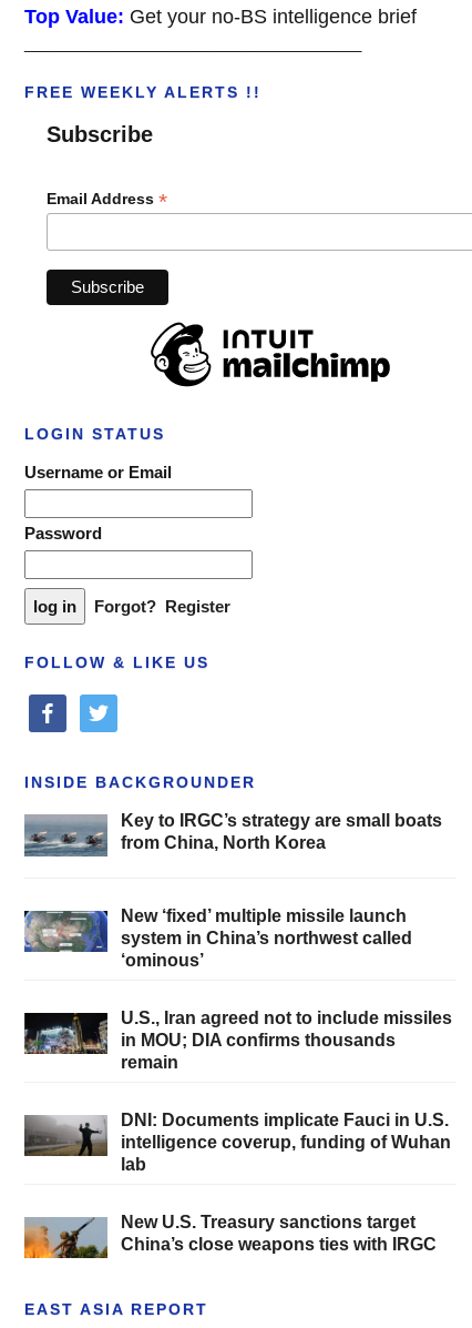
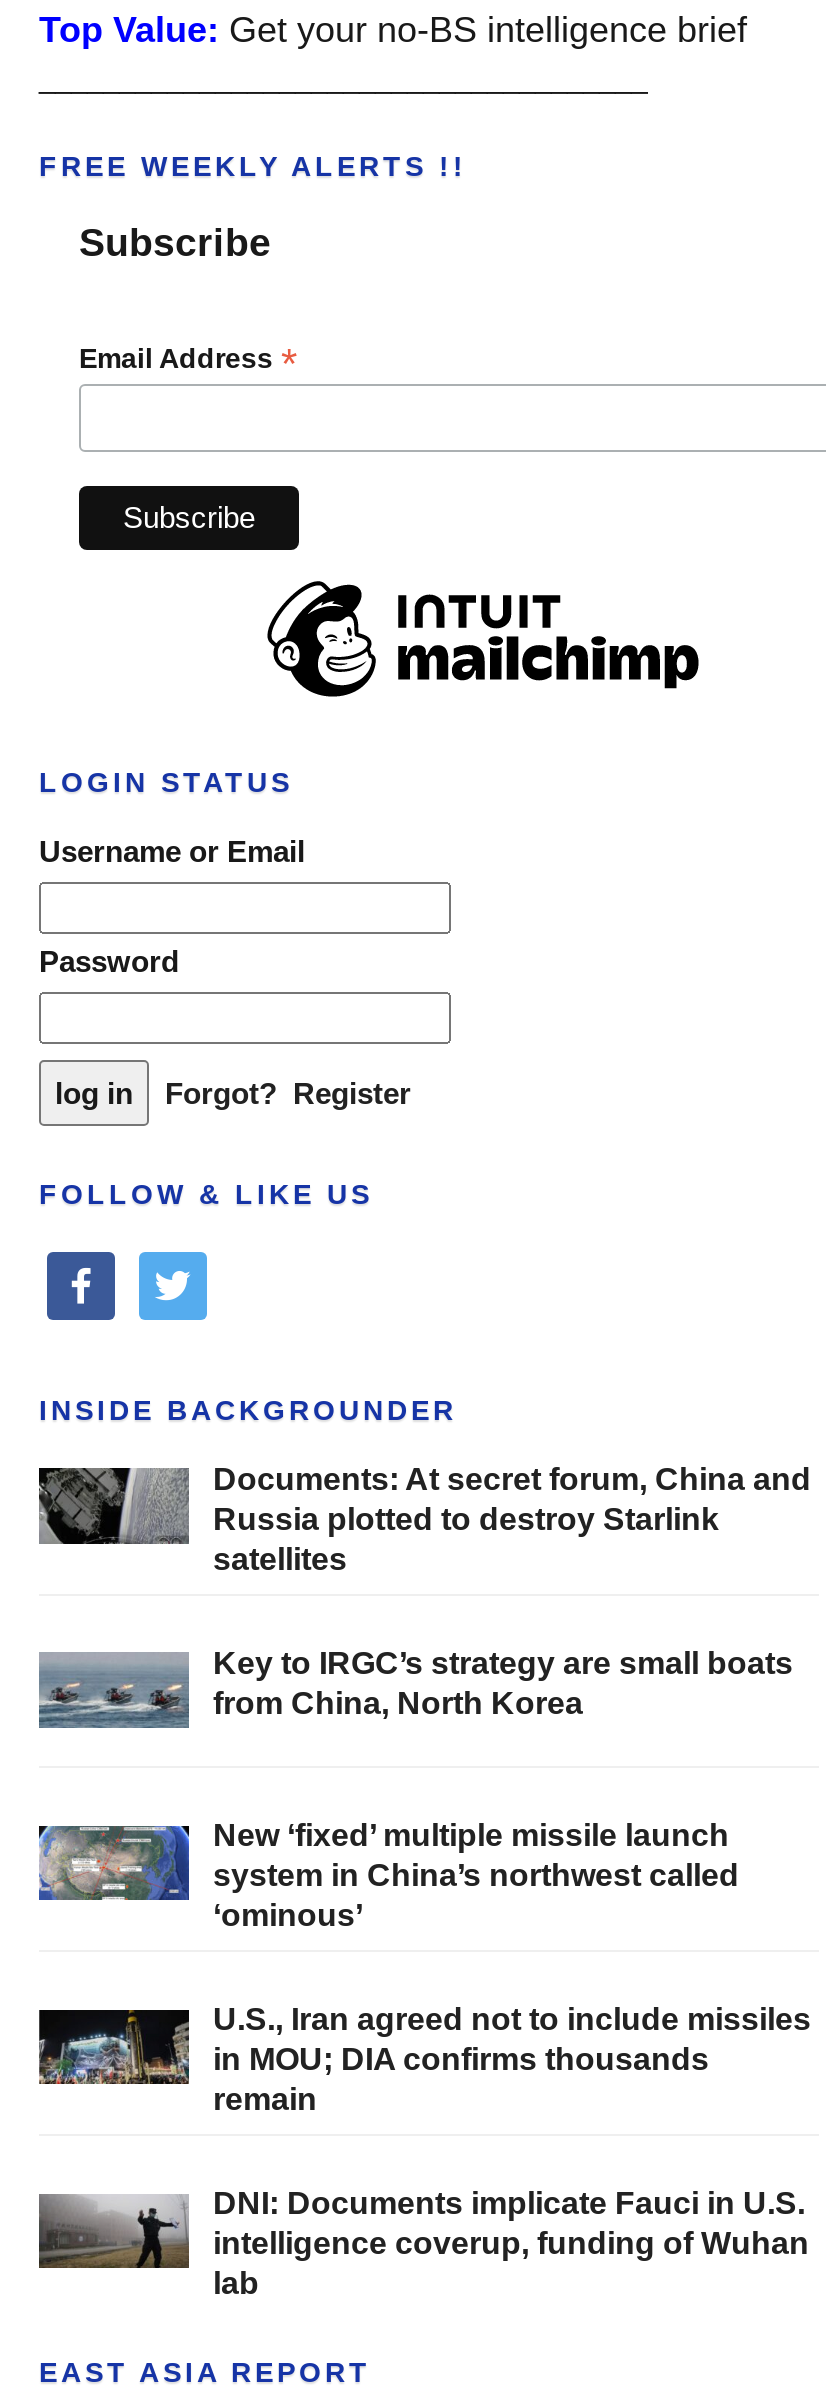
none -> [37,1461,811,1575] [image] | Documents: At secret forum, China and | Russia plotted to destroy Starlink | satellites
moved [23,811,452,1174] -> [37,1645,811,2300]: [image] | Key to IRGC’s strategy are small boats | from China, North Korea | ... | intelligence coverup, funding of Wuhan | lab
[23,1213,437,1259] [image] | New U.S. Treasury sanctions target | China’s close weapons ties with IRGC -> none

